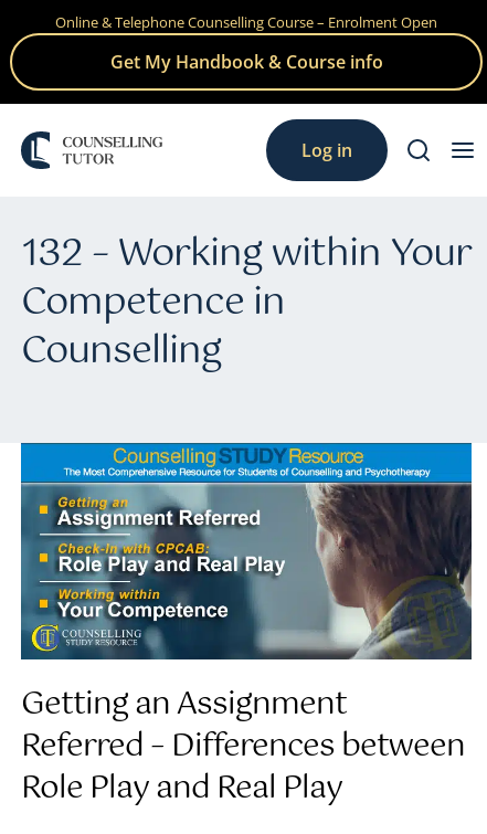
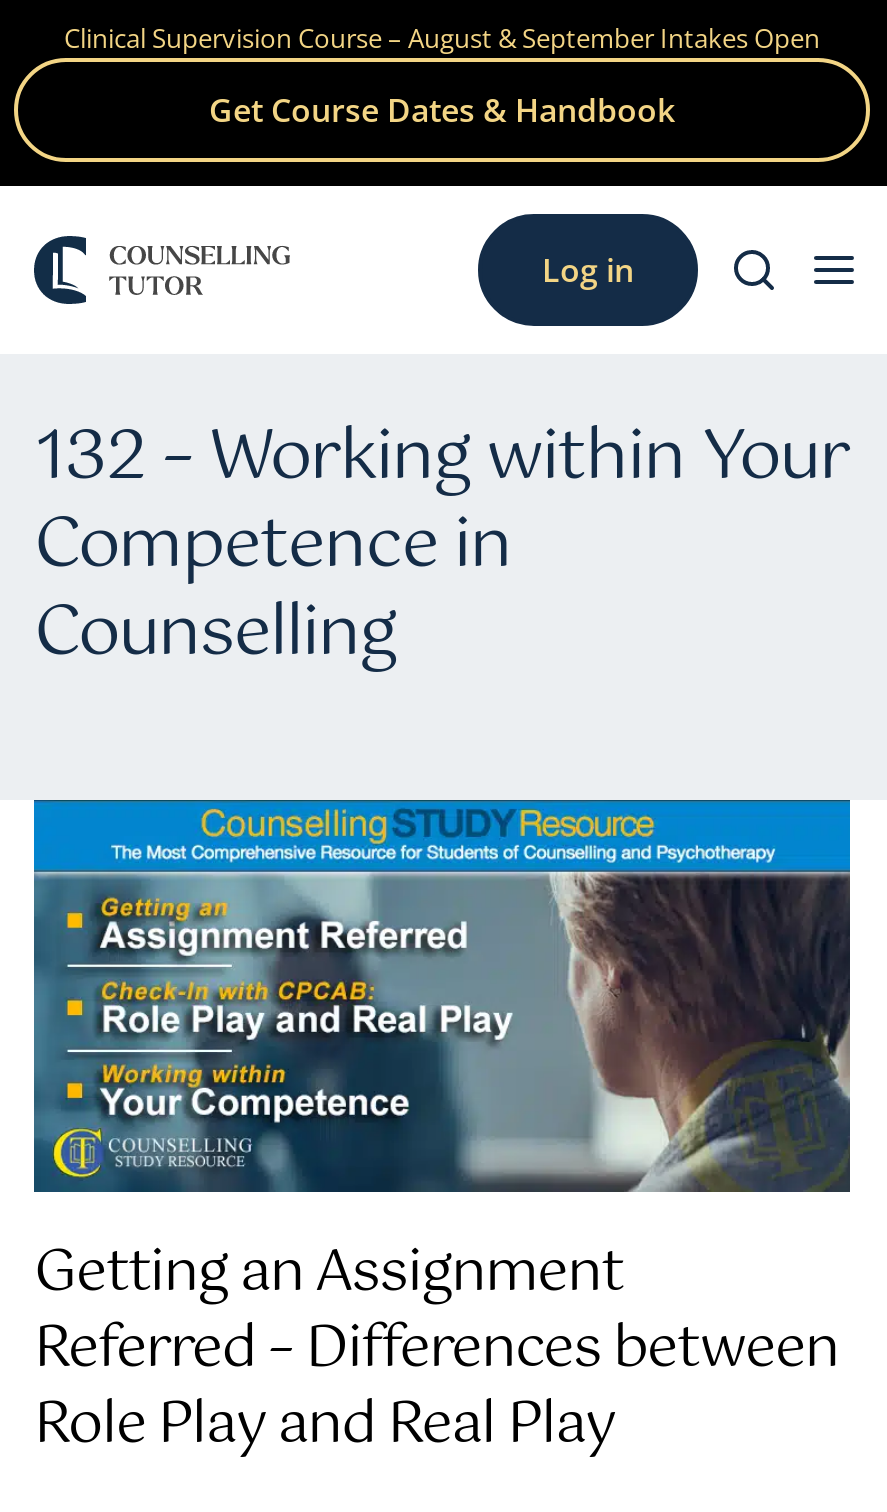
[55,12,437,32] Online & Telephone Counselling Course – Enrolment Open -> [64,20,820,56] Clinical Supervision Course – August & September Intakes Open
[110,50,383,74] Get My Handbook & Course info -> [209,88,675,132] Get Course Dates & Handbook

